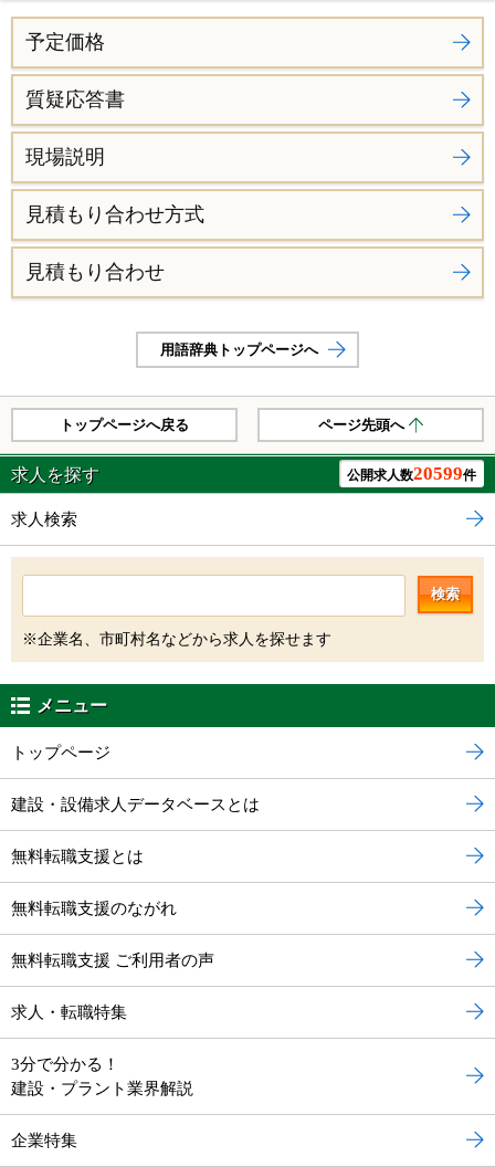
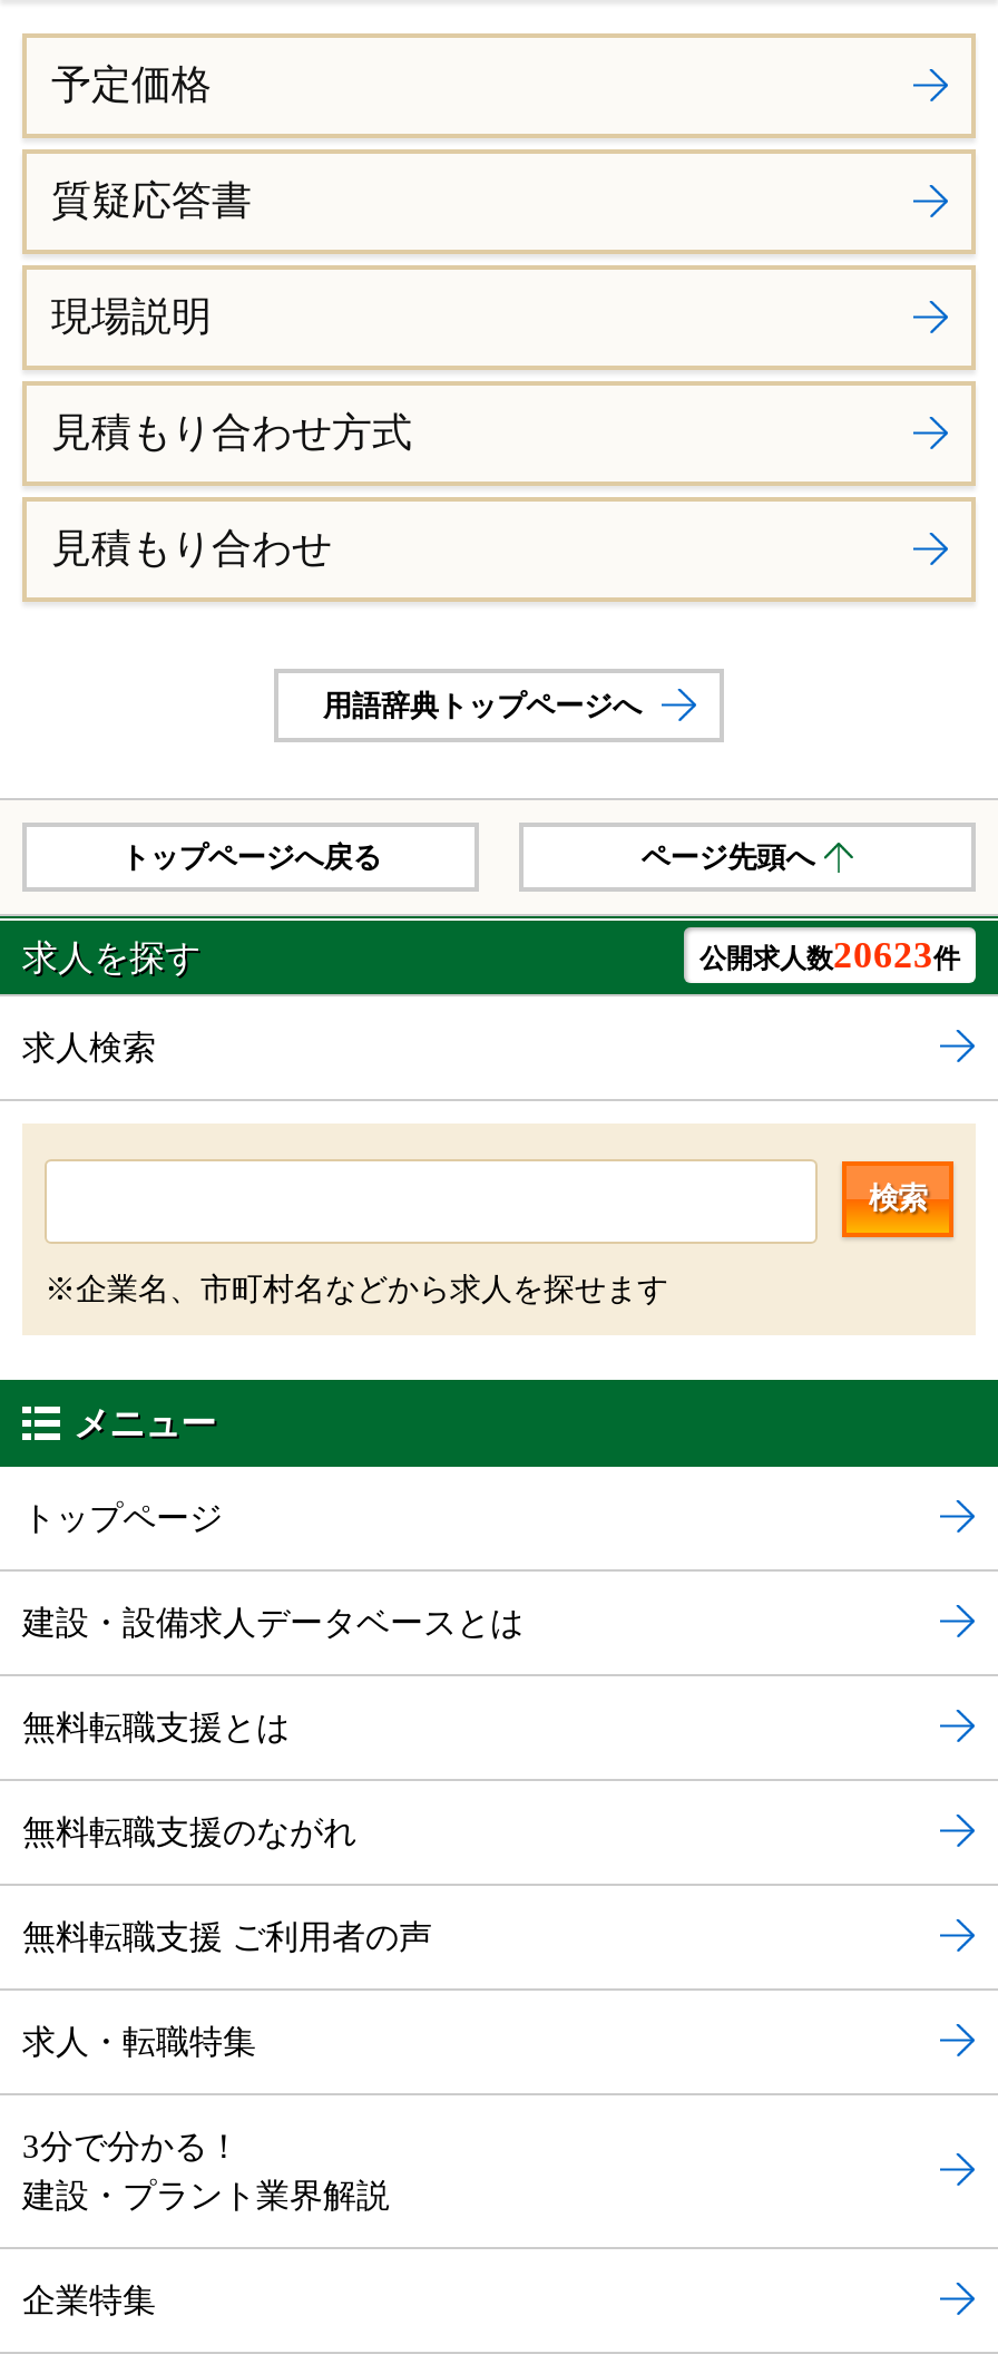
[347,463,476,484] 公開求人数20599件 -> [699,934,960,976] 公開求人数20623件

